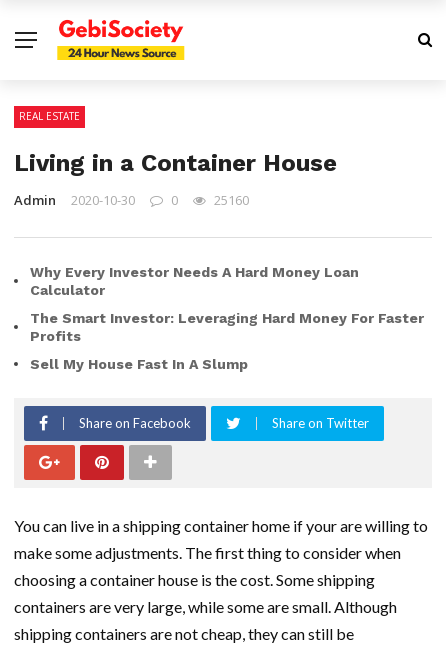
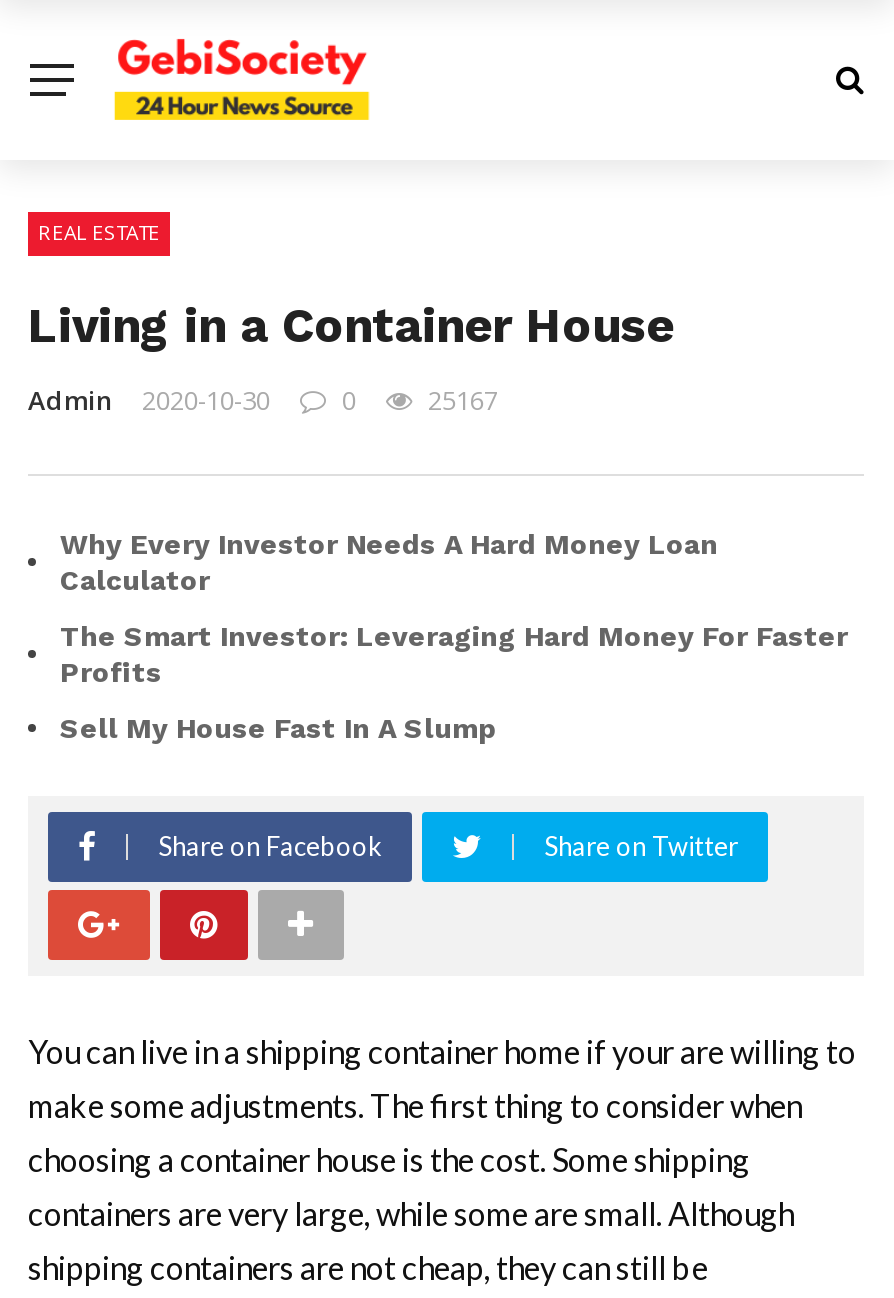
[14,191,249,209] Admin 2020-10-30 0 25160 -> [28,382,498,418] Admin 2020-10-30 0 25167

